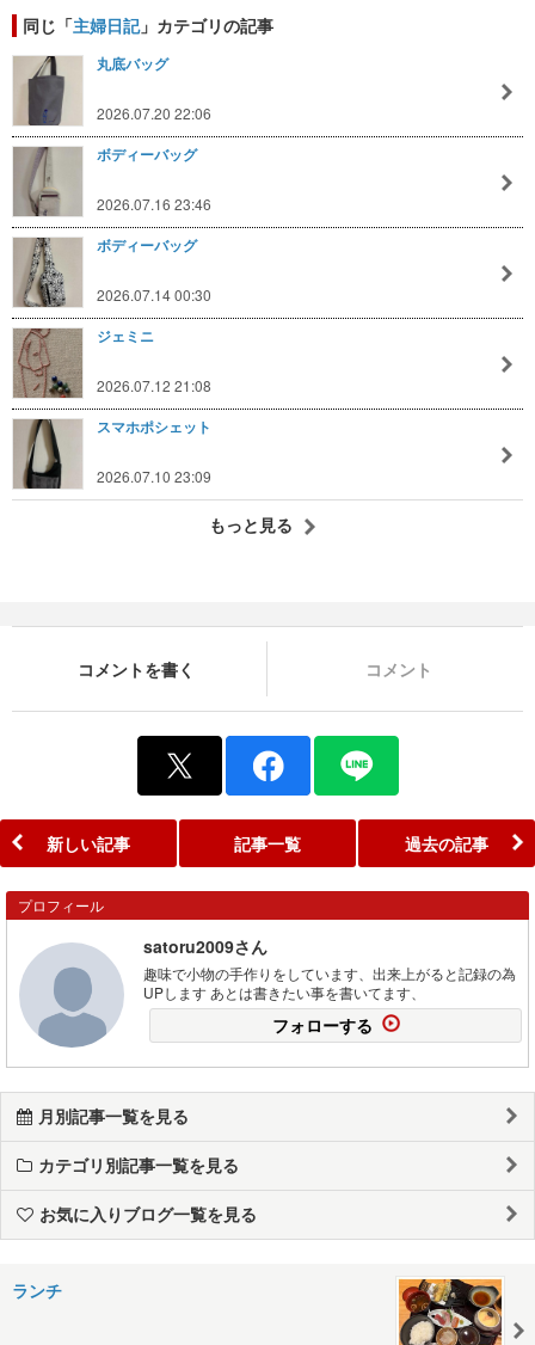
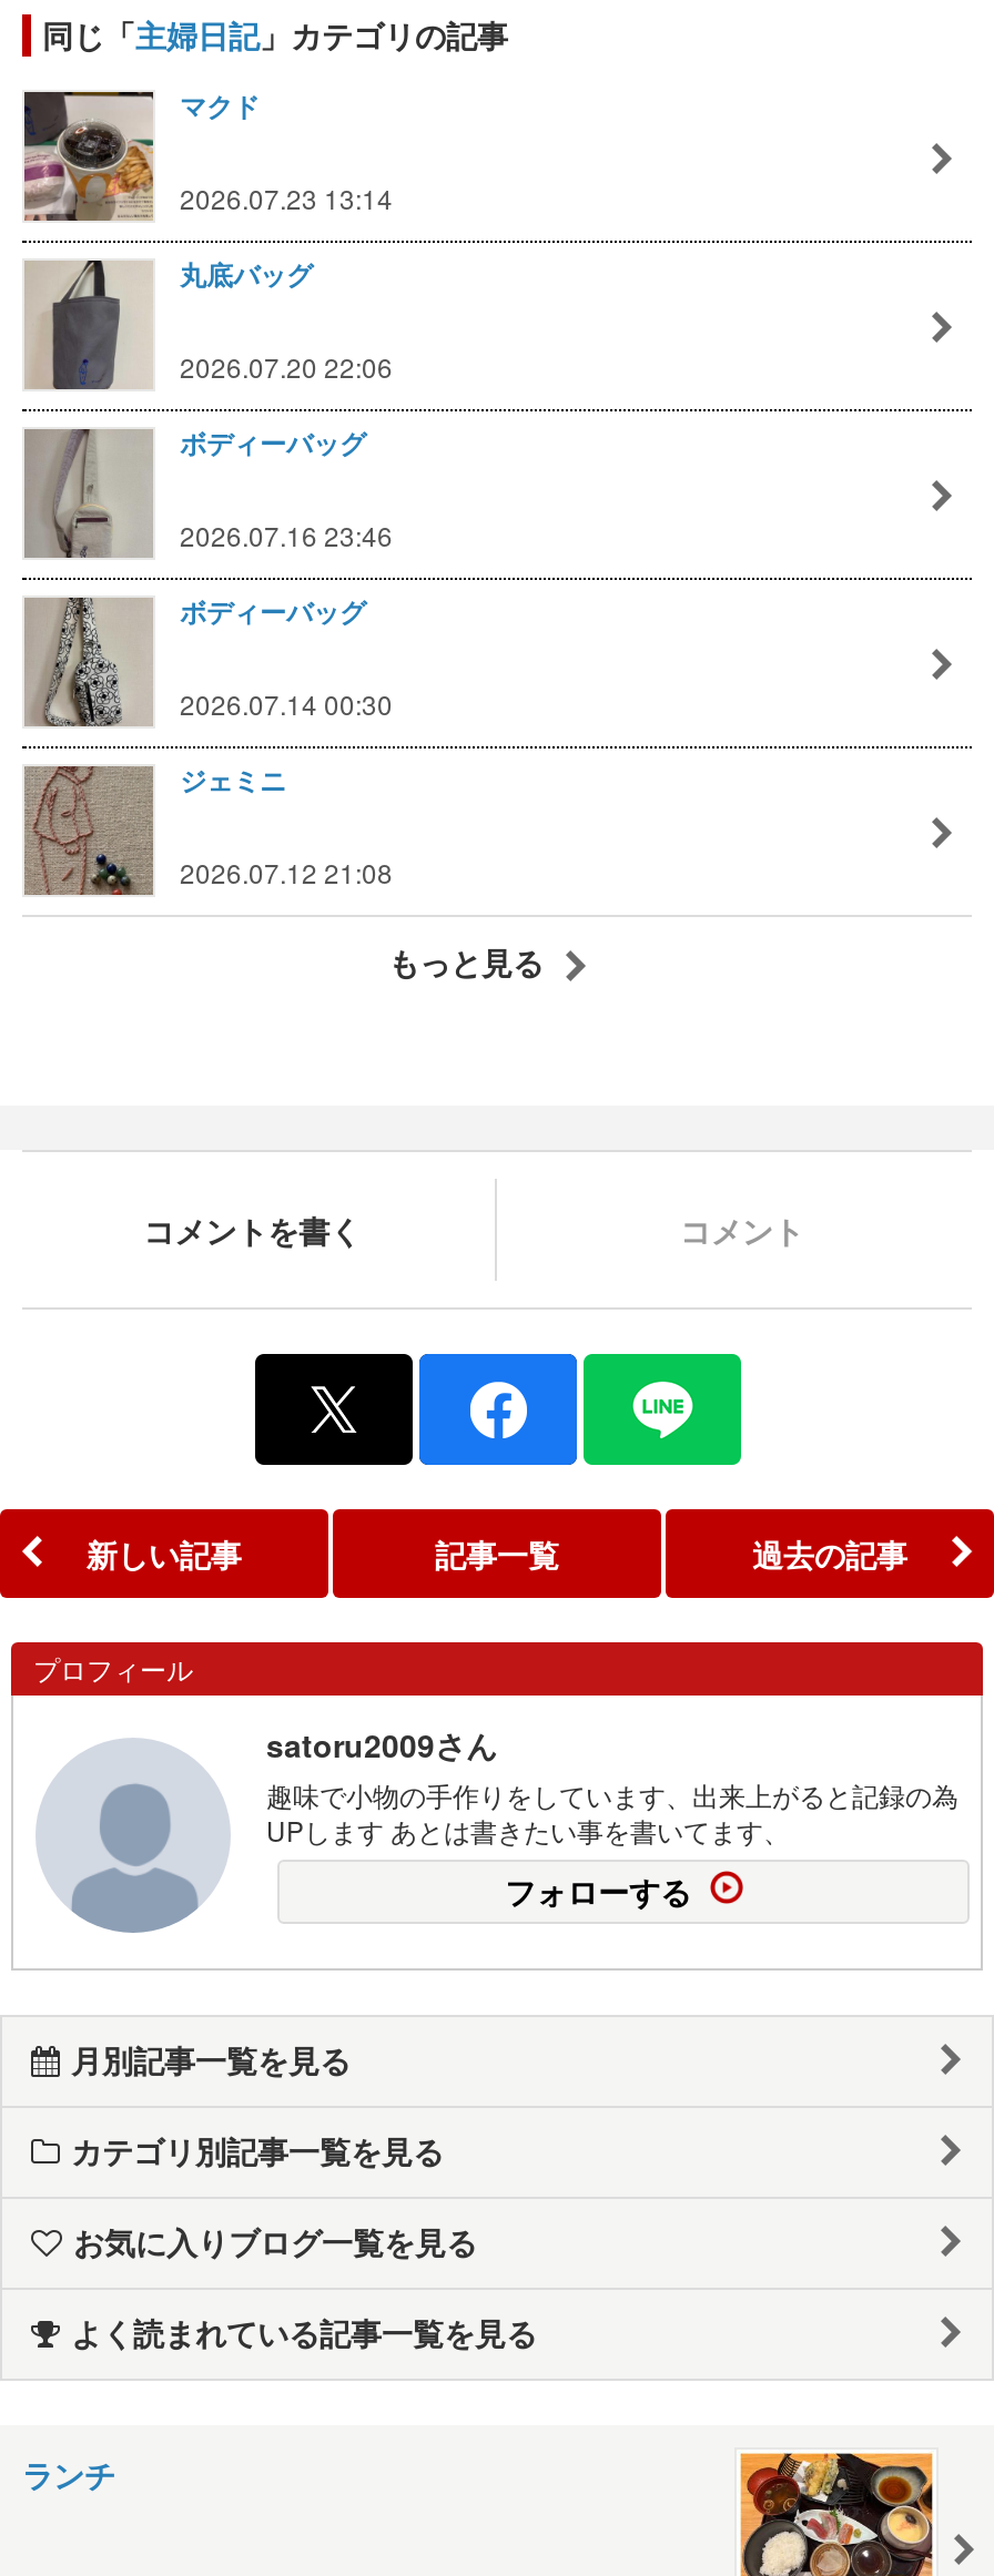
none -> [24,88,393,221] [image] | マクド | 2026.07.23 13:14
moved [17,49,211,395] -> [31,247,393,891]: [image] | 丸底バッグ | 2026.07.20 22:06 | ... | ジェミニ | 2026.07.12 21:08
[16,417,211,489] [image] | スマホポシェット | 2026.07.10 23:09 -> none
none -> [71,2310,537,2354] よく読まれている記事一覧を見る

